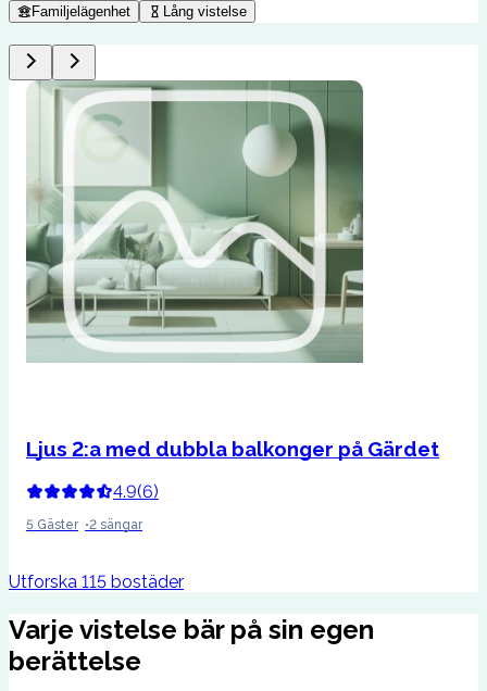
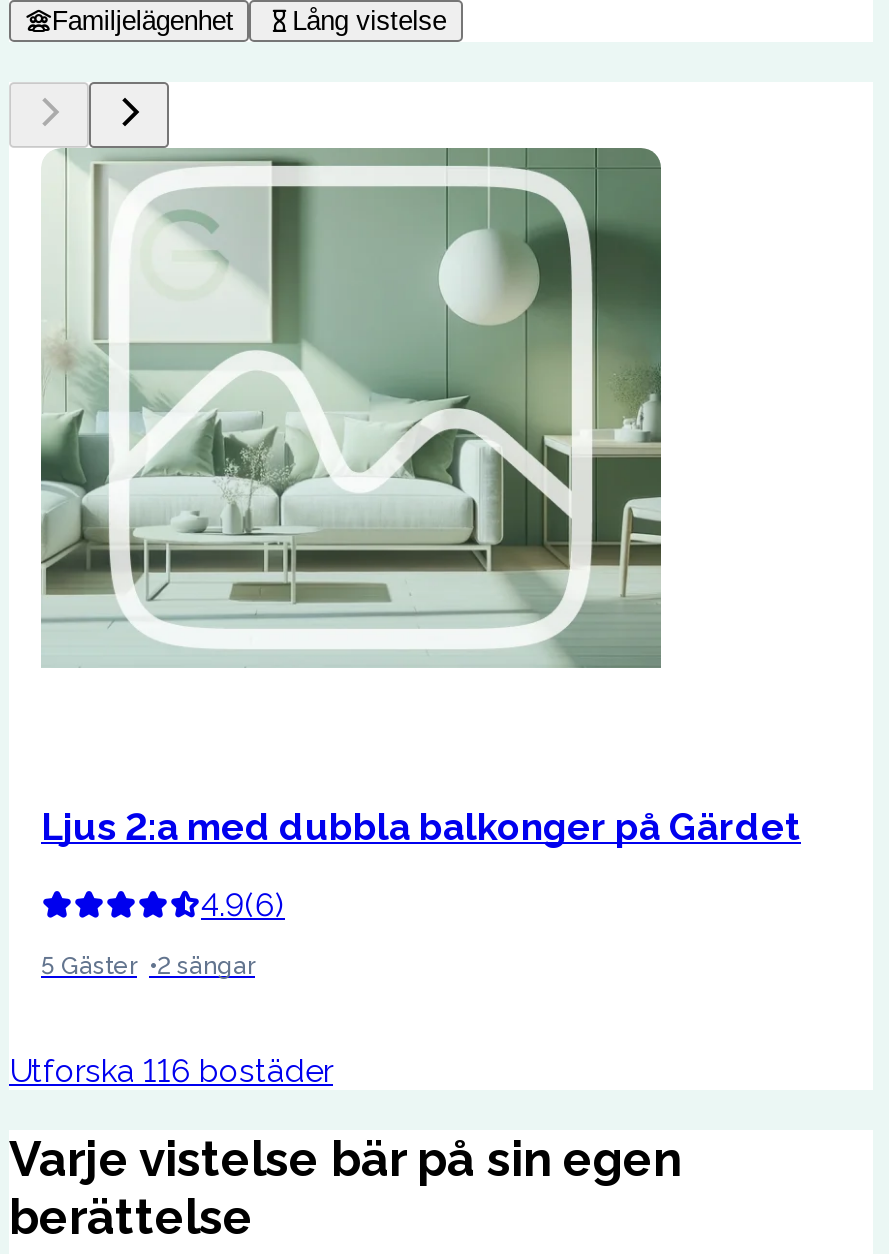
[9,571,184,592] Utforska 115 bostäder -> [9,1052,333,1090] Utforska 116 bostäder

